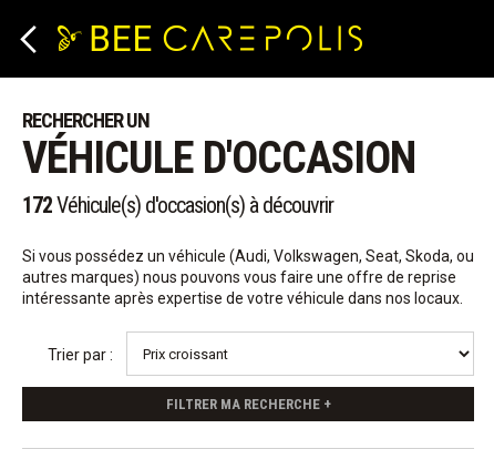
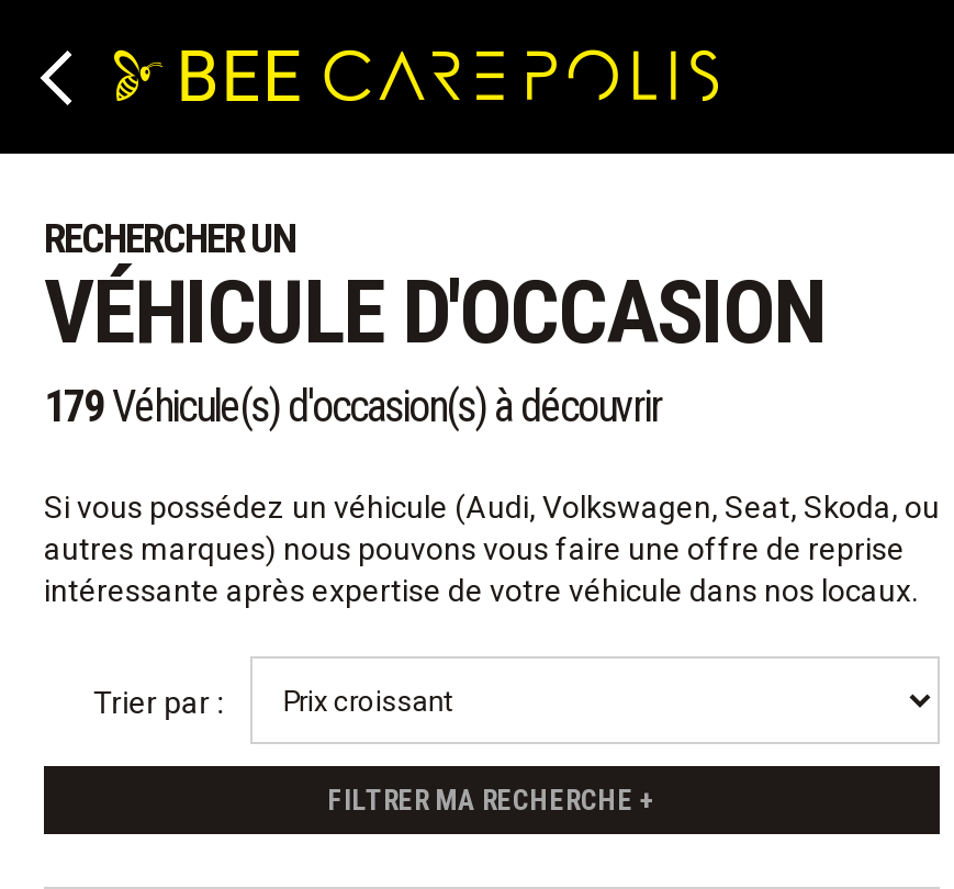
[22,192,333,218] 172Véhicule(s) d'occasion(s) à découvrir -> [44,380,661,432] 179Véhicule(s) d'occasion(s) à découvrir

